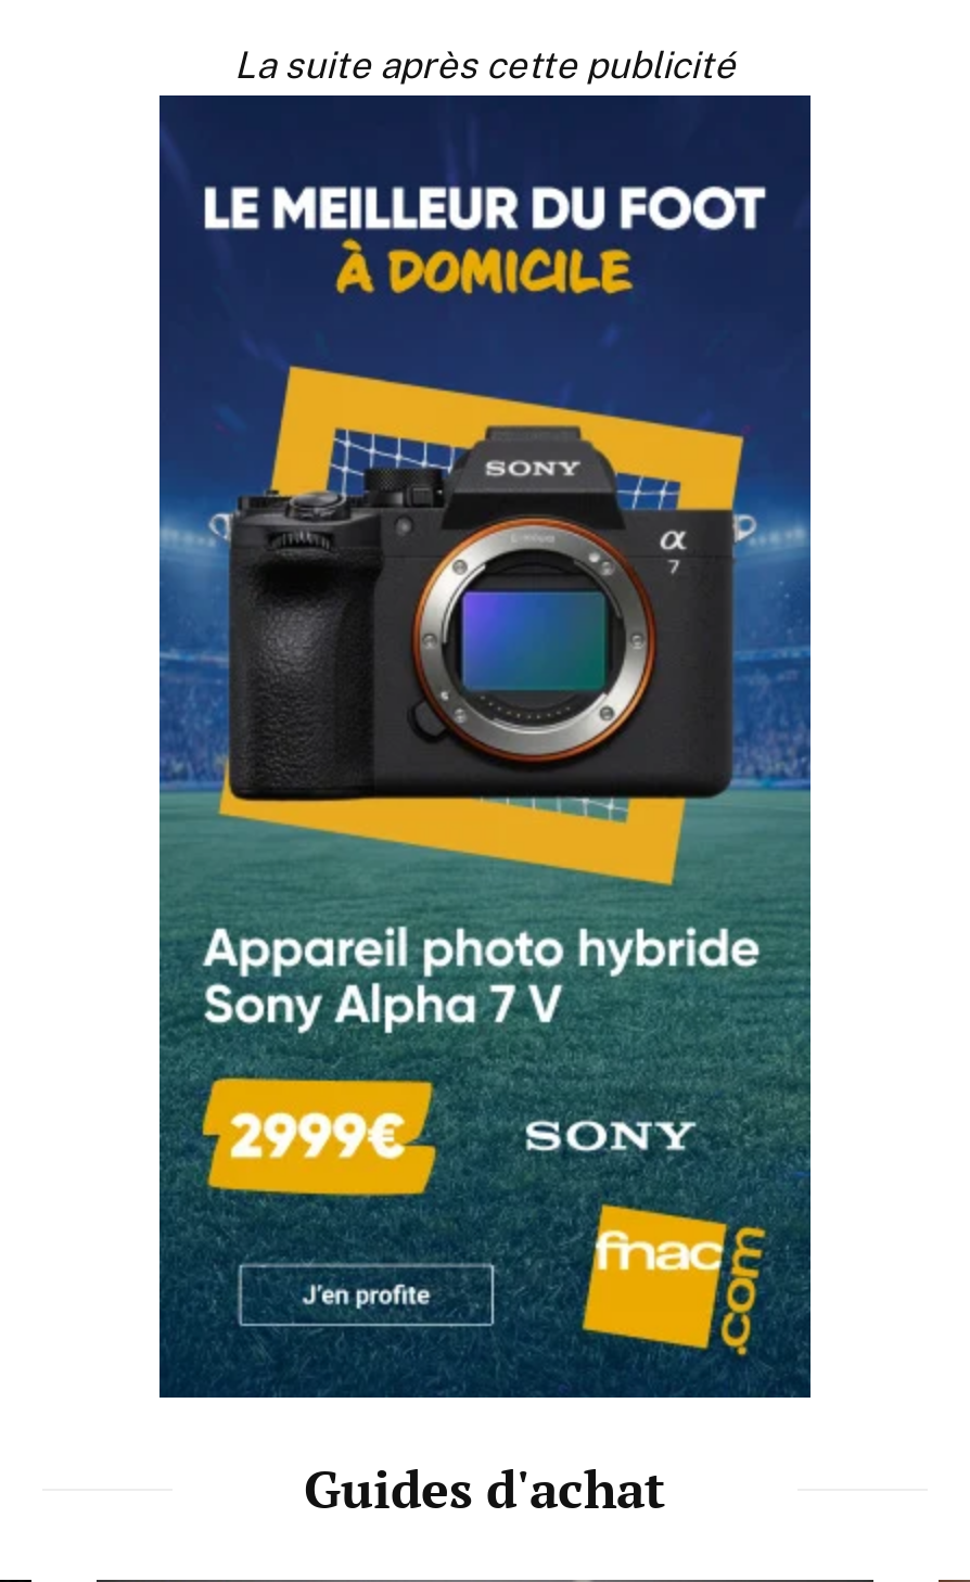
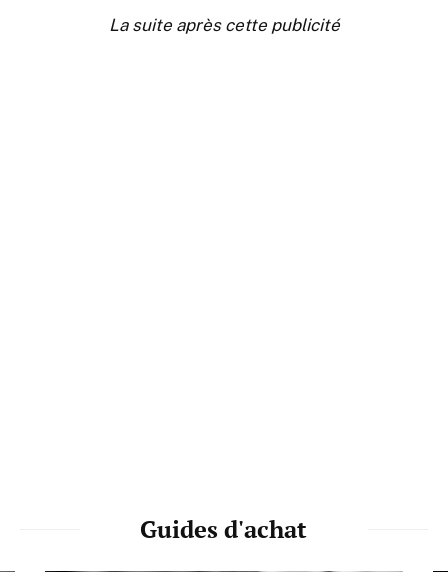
[157,93,813,1400] [image] -> none

